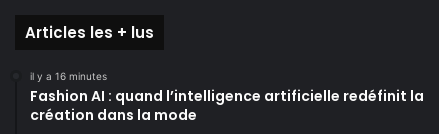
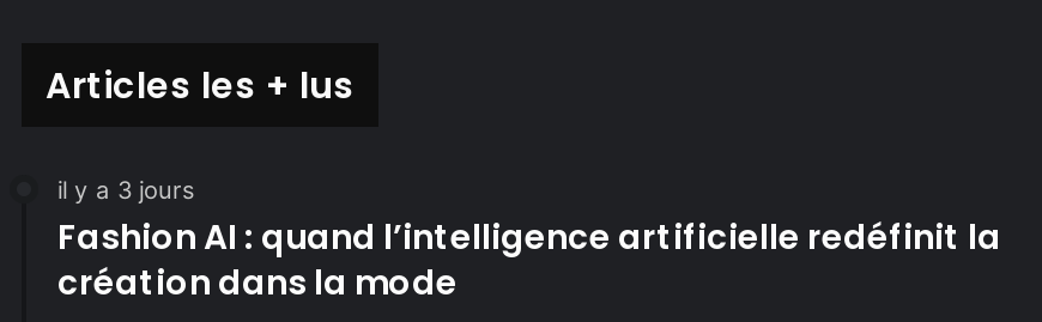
[30,70,107,82] il y a 16 minutes -> [57,173,194,202] il y a 3 jours

